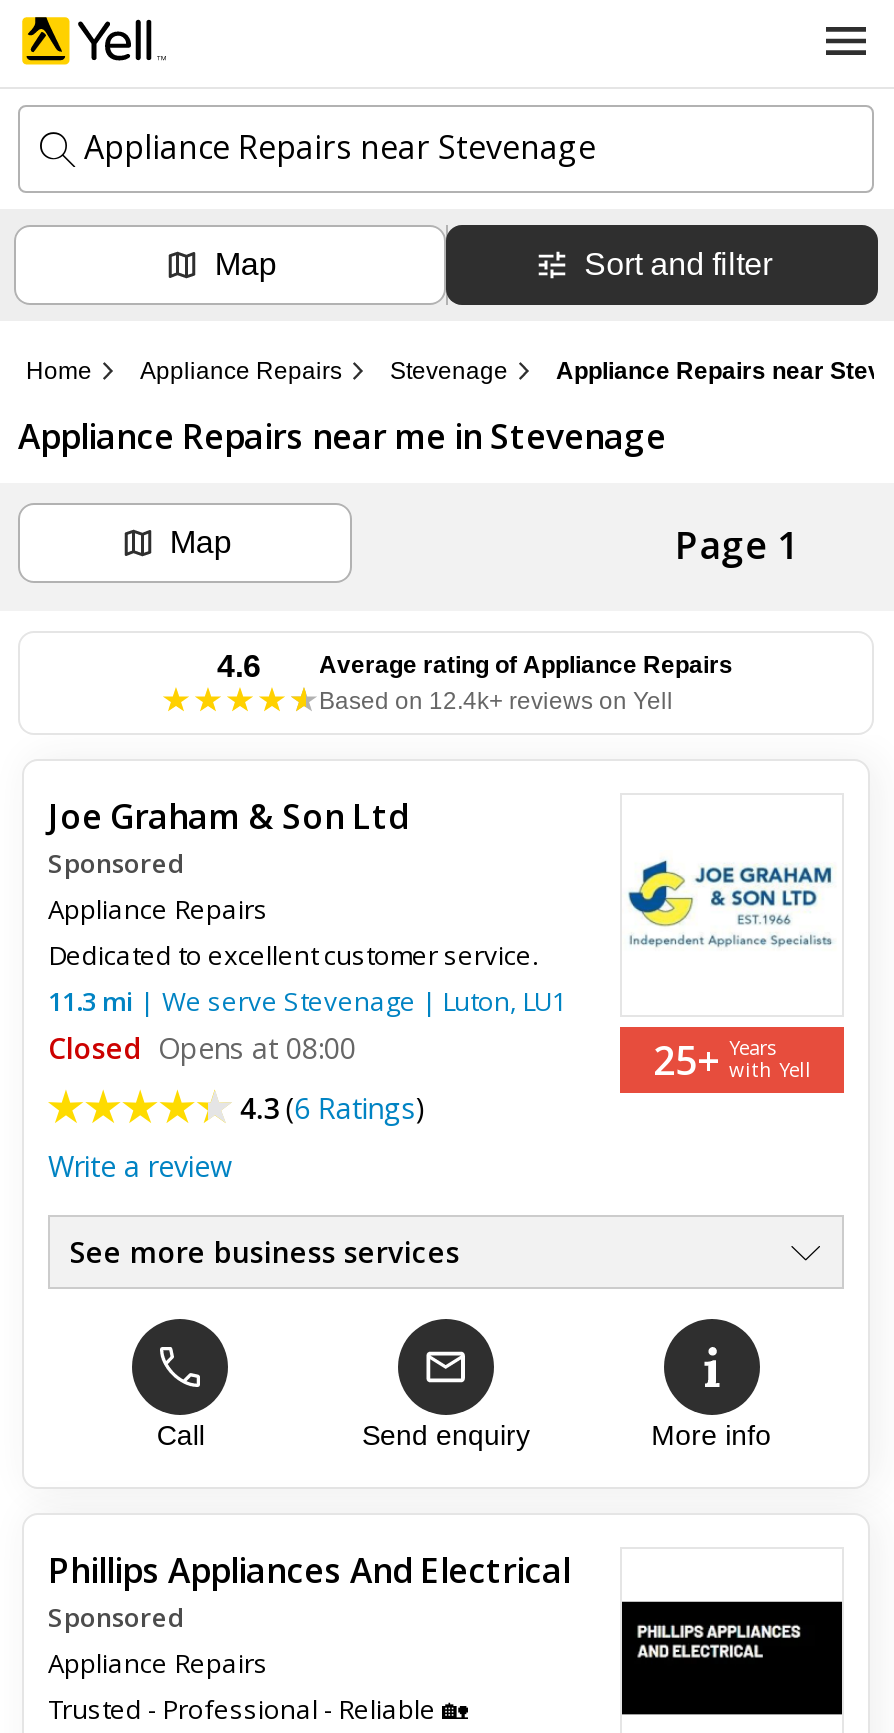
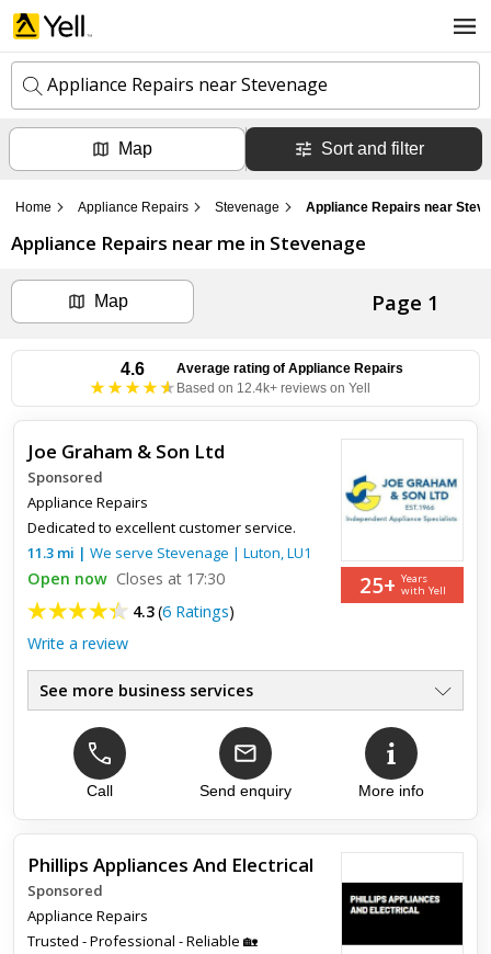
[48,1029,356,1067] Closed Opens at 08:00 -> [27,568,225,589] Open now Closes at 17:30

